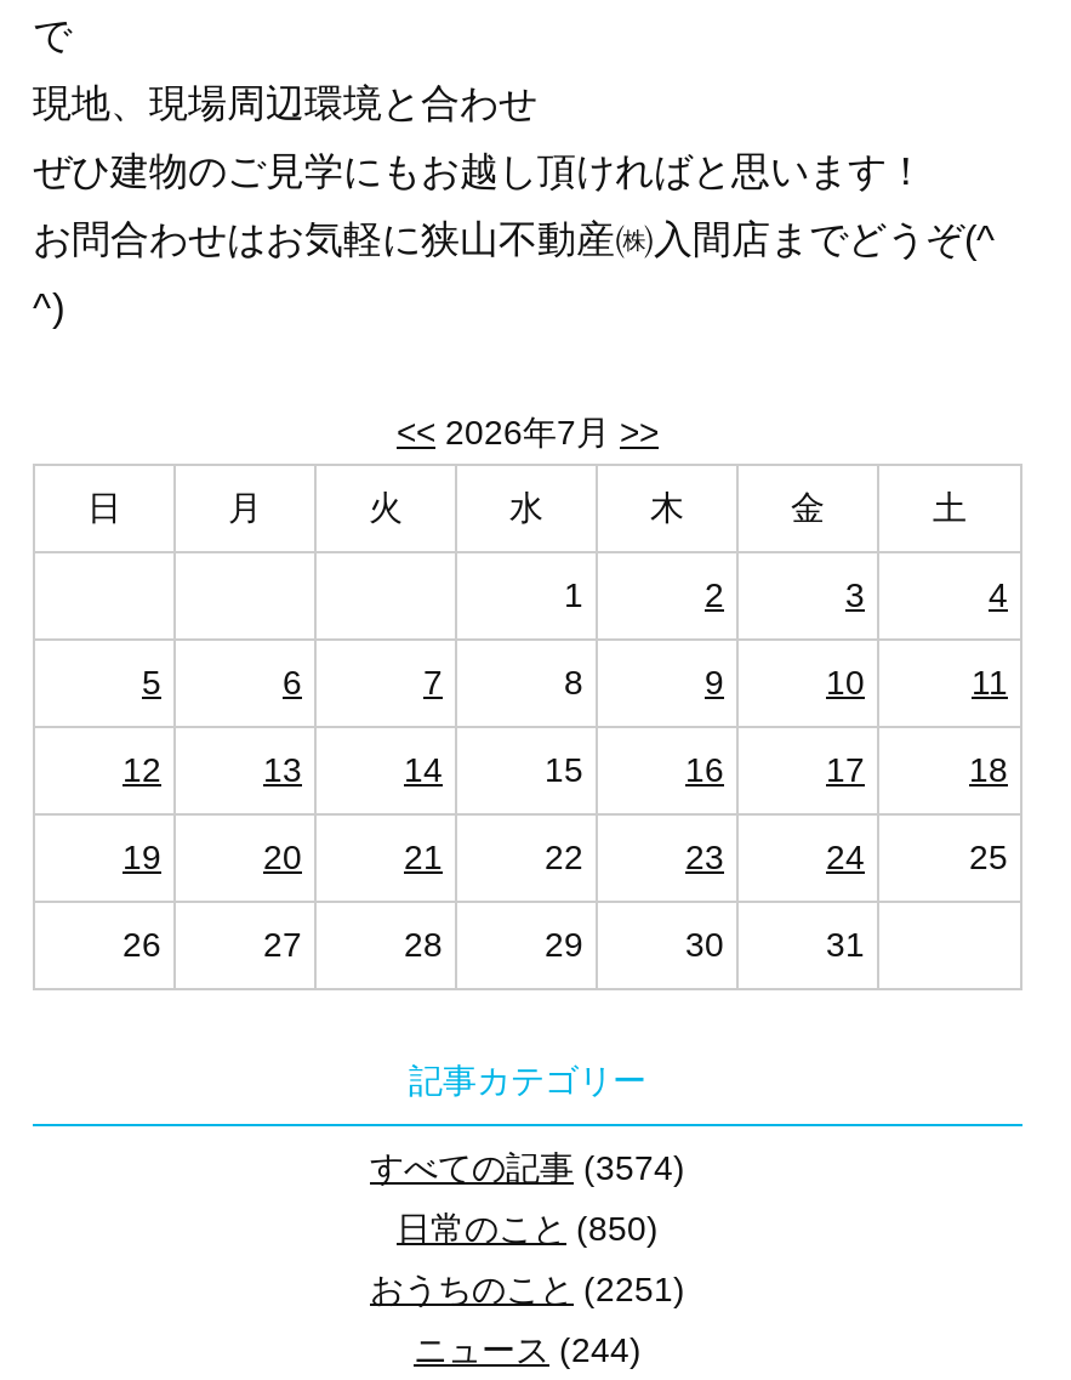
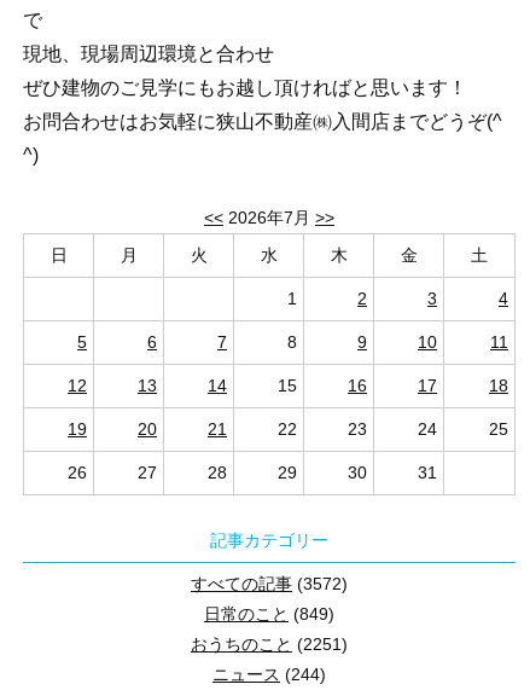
[370,1148,685,1187] すべての記事(3574) -> [191,574,348,593] すべての記事(3572)
[397,1209,659,1248] 日常のこと(850) -> [204,604,334,624] 日常のこと(849)

